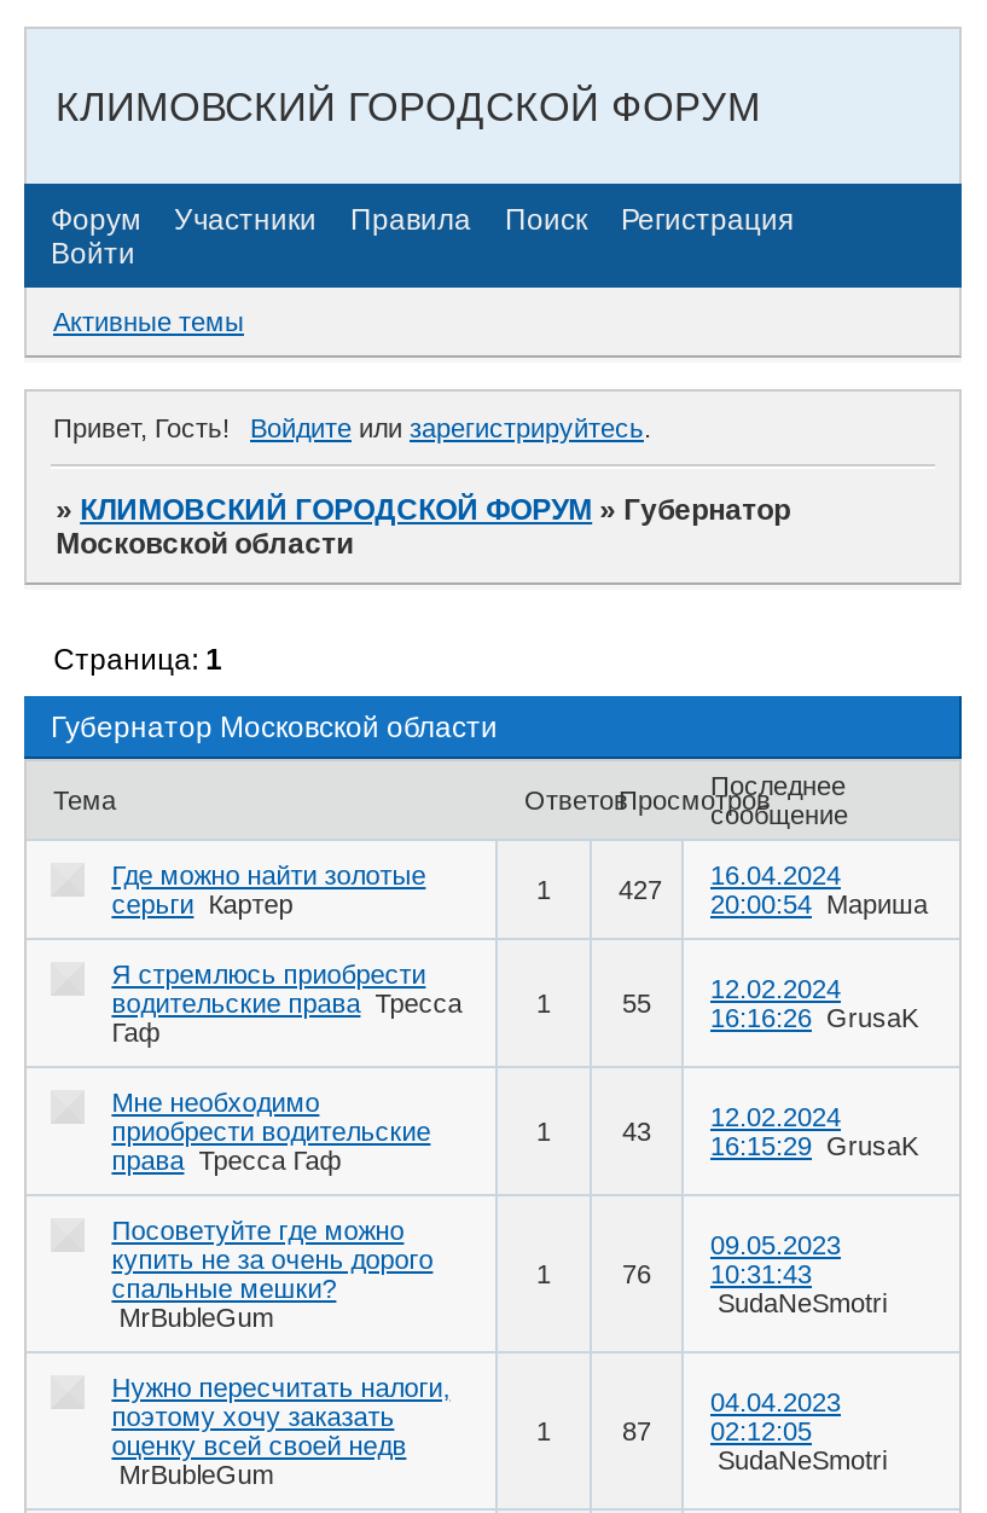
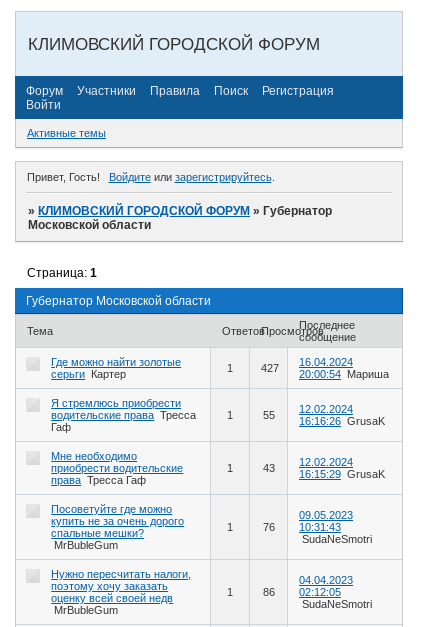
[622,1417,651,1446] 87 -> [262,586,274,598] 86

